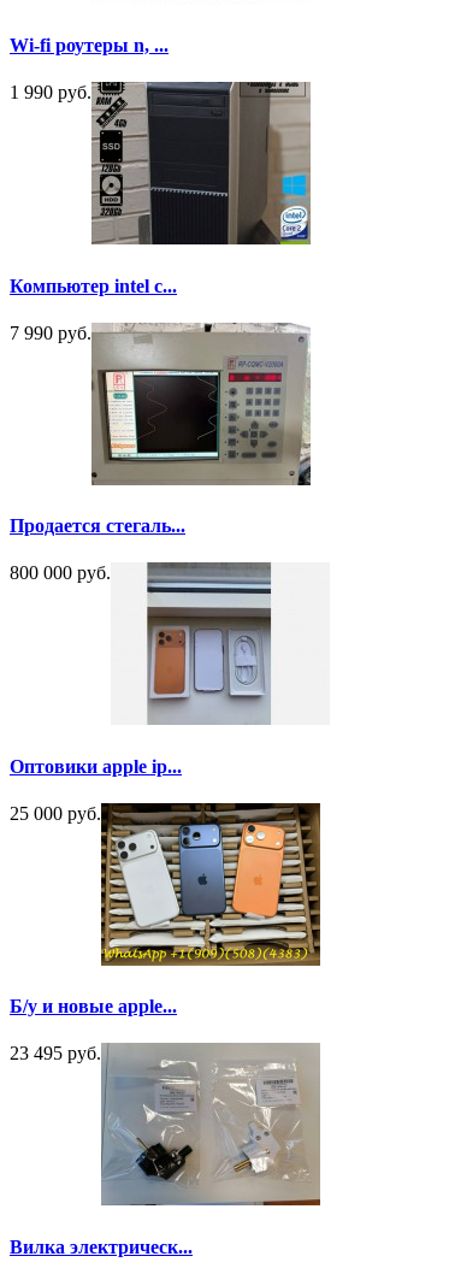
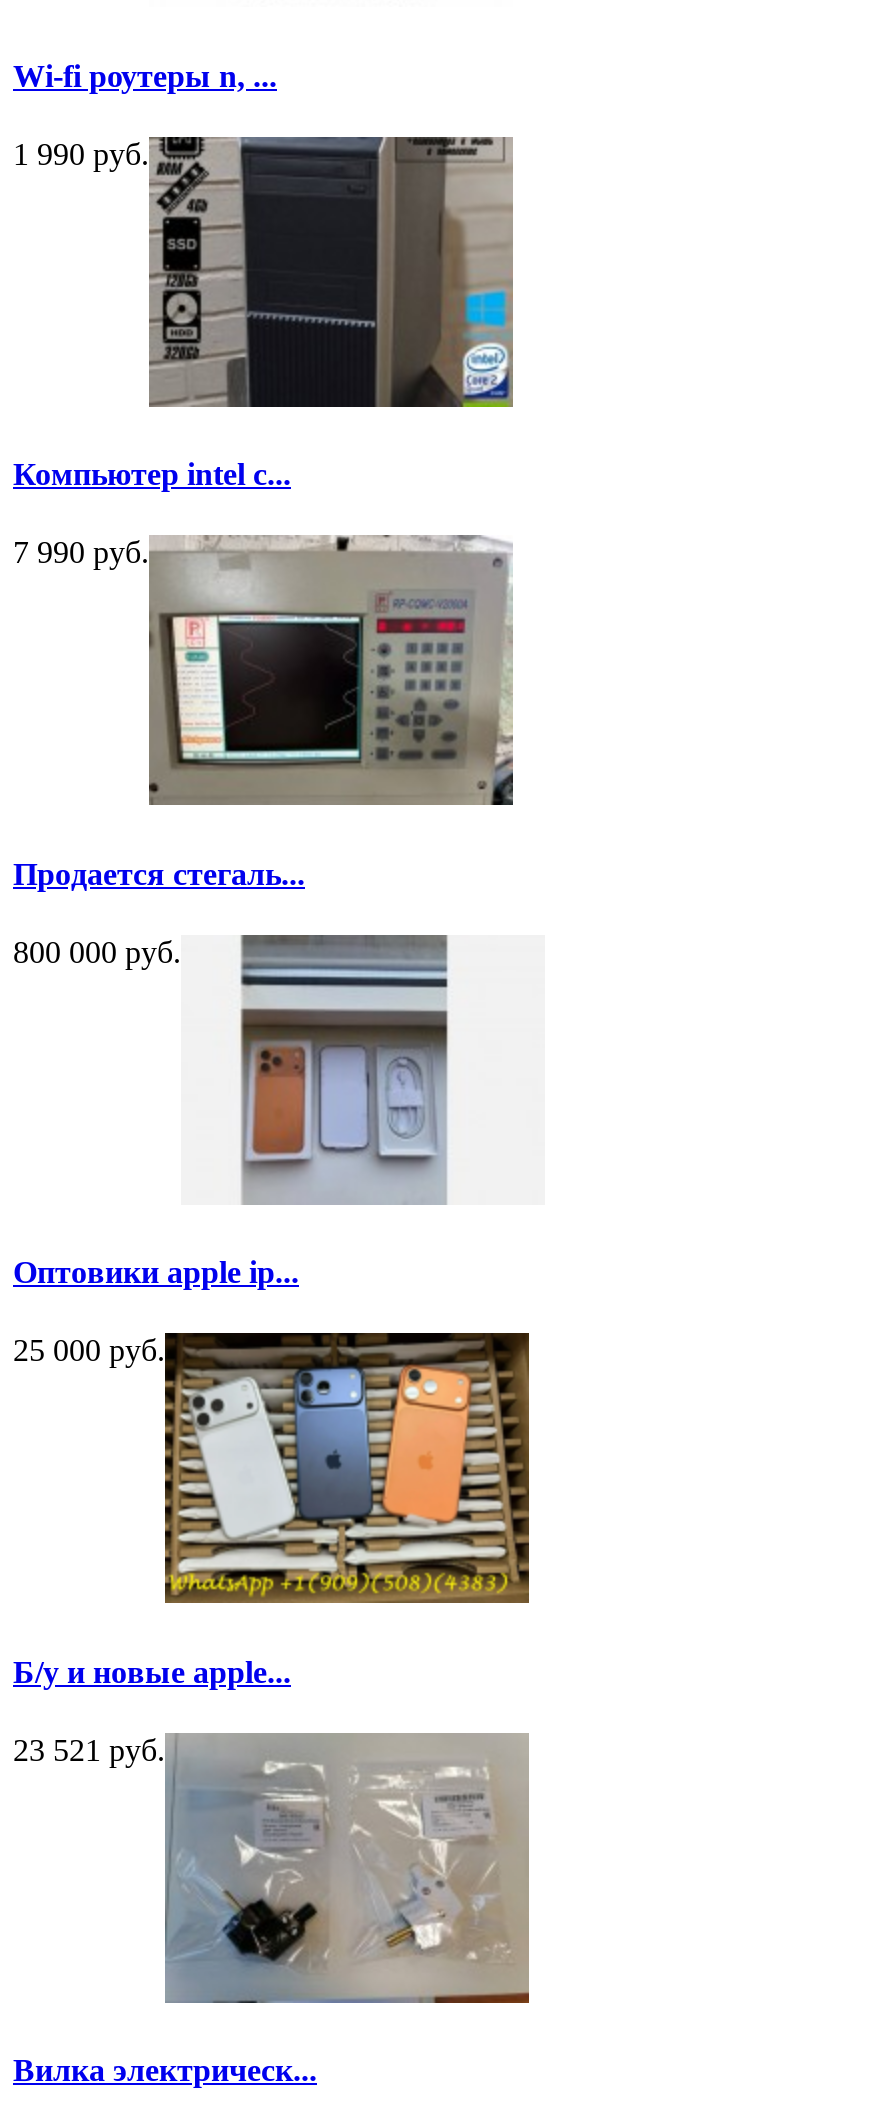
[10,1043,101,1064] 23 495 руб. -> [13,1733,165,1767] 23 521 руб.

